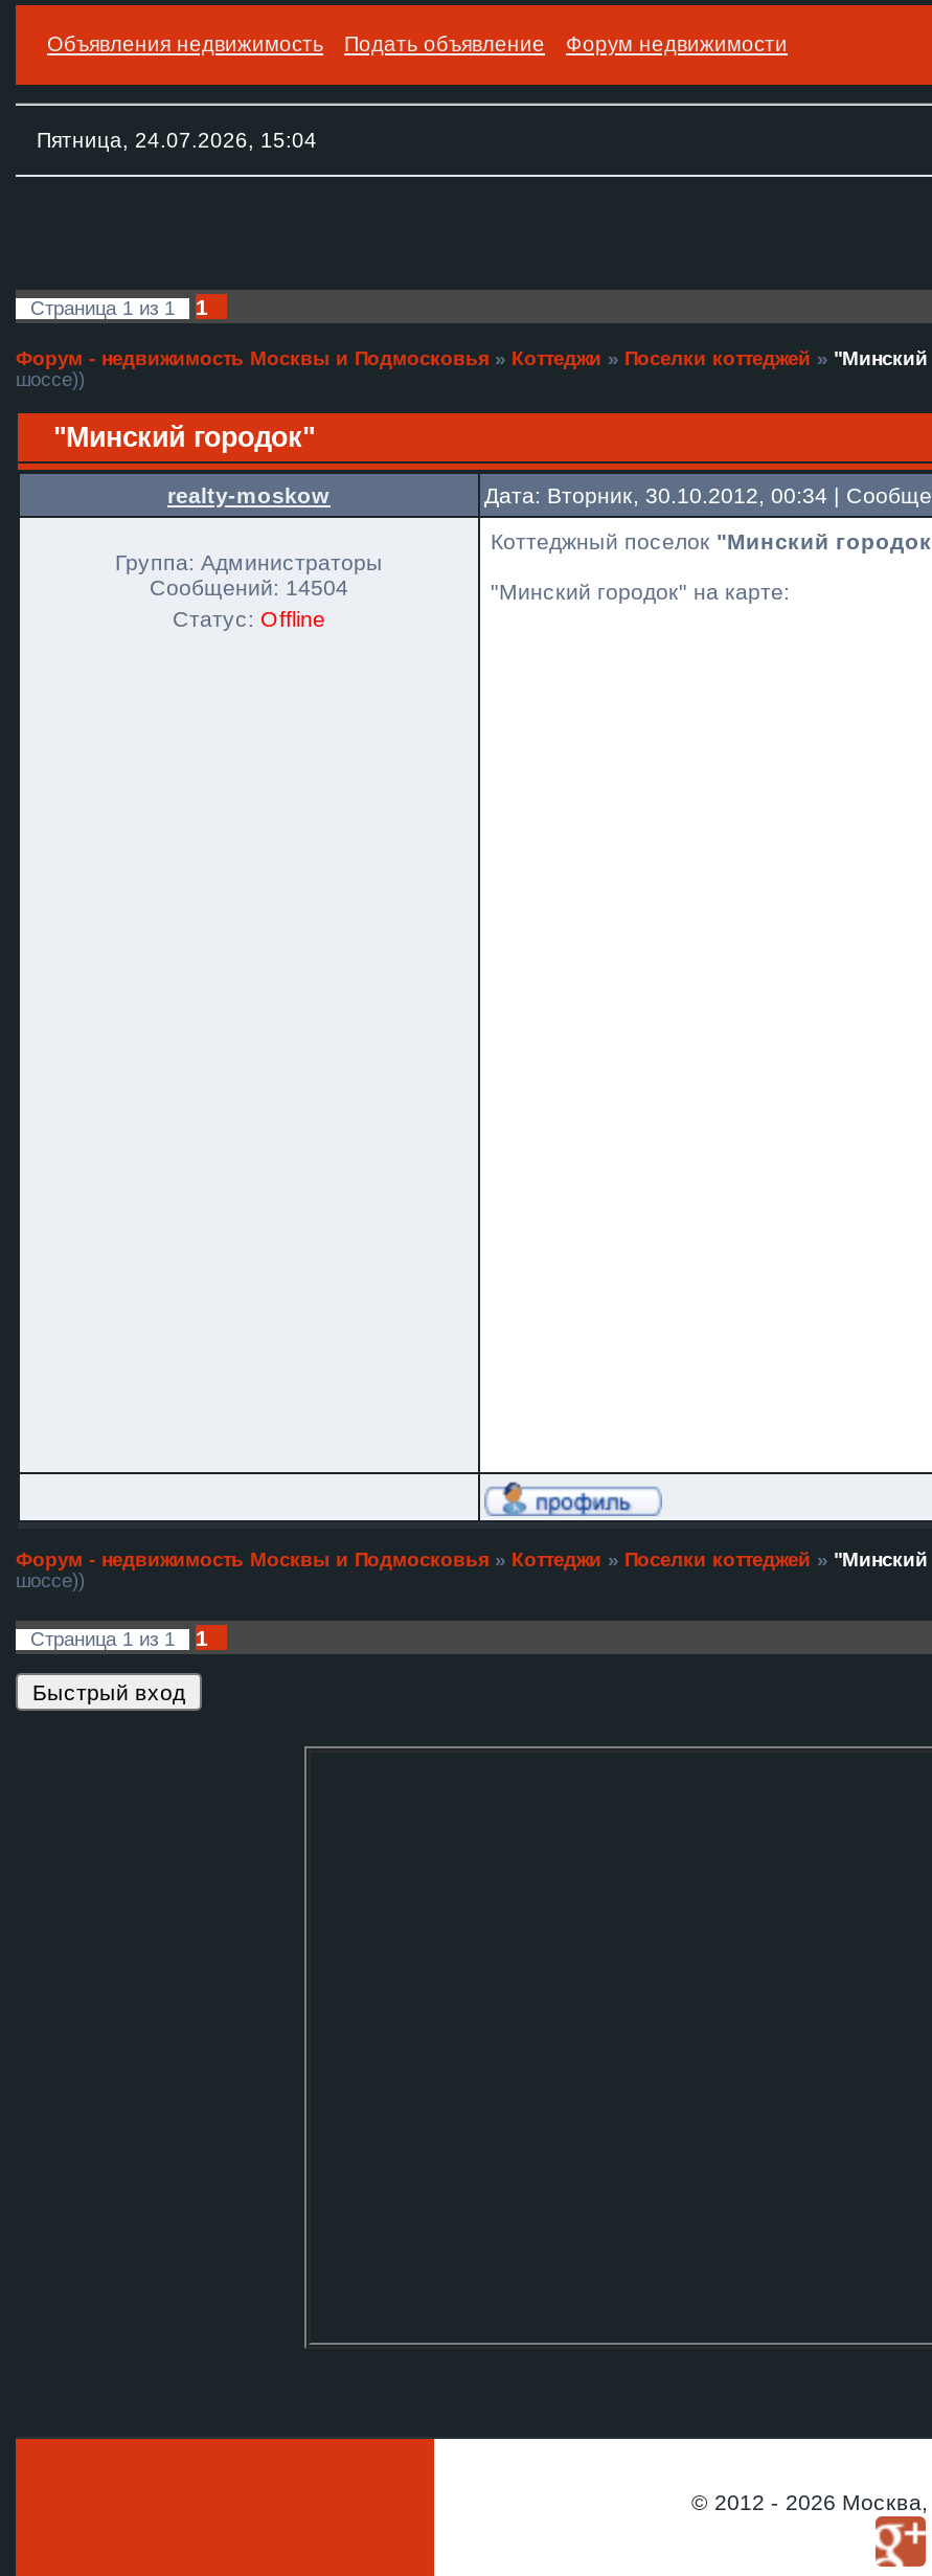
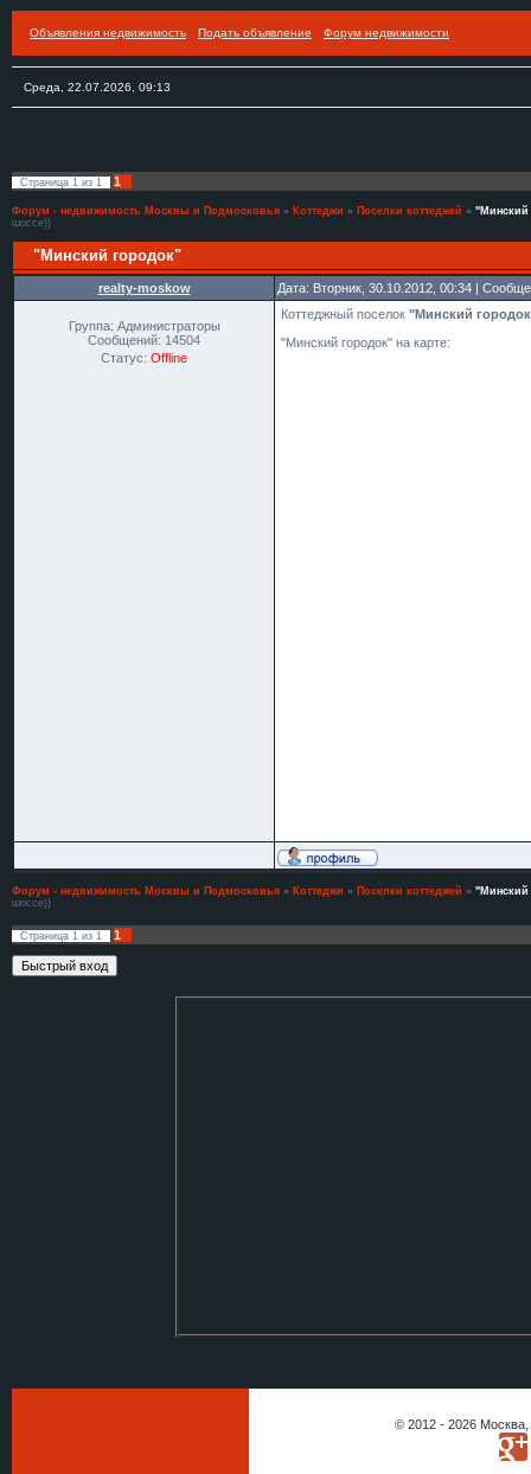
[37,129,317,152] Пятница, 24.07.2026, 15:04 -> [24,81,171,94] Среда, 22.07.2026, 09:13

